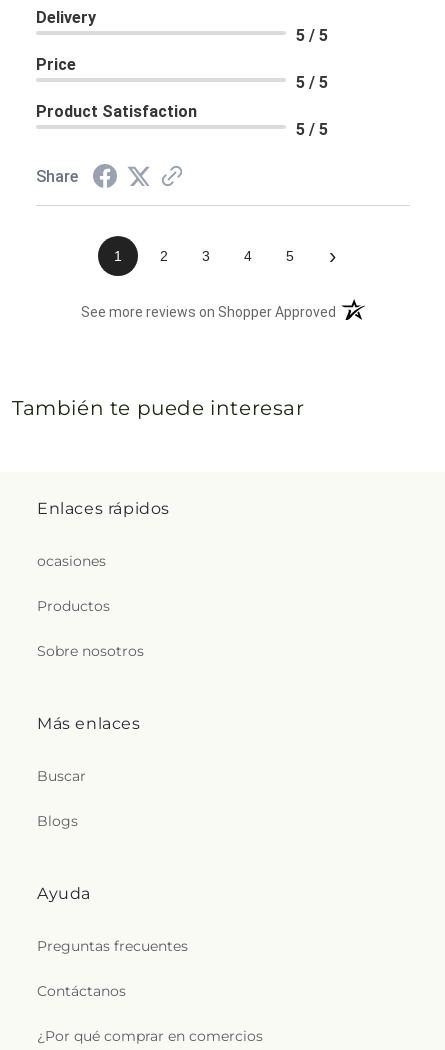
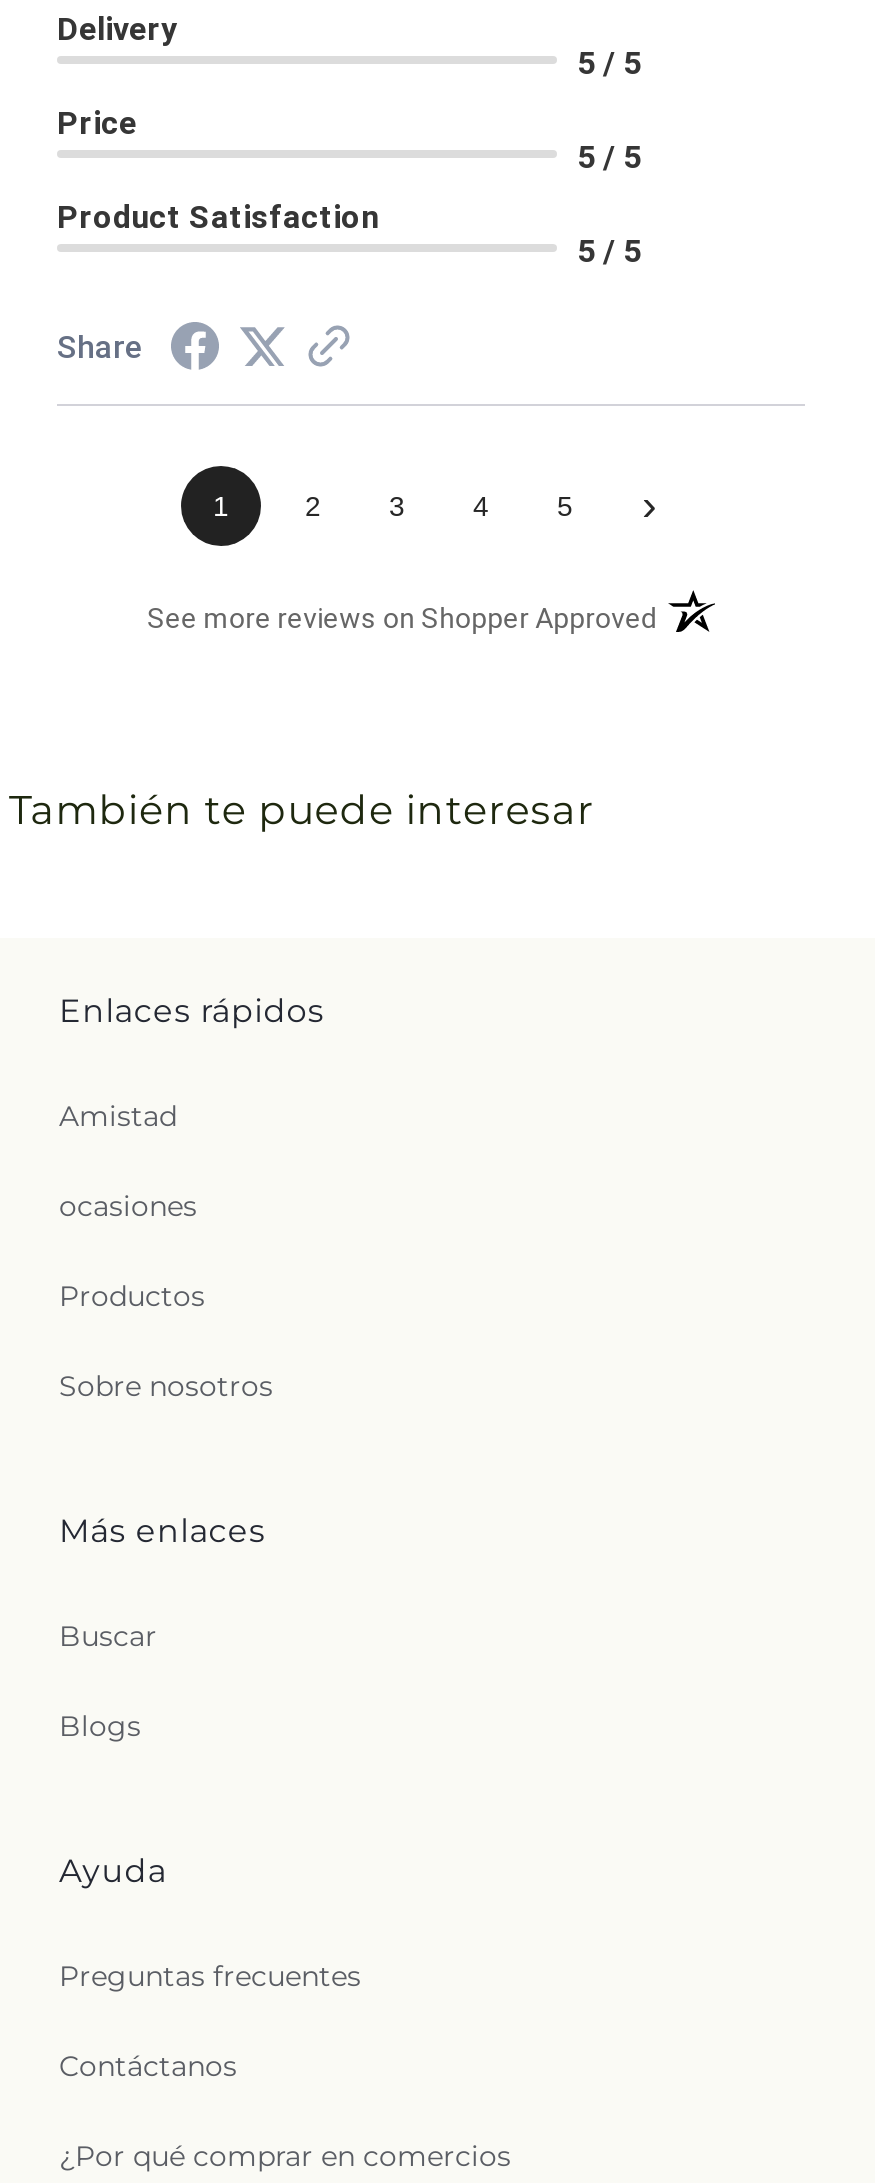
none -> [59,1098,177,1134] Amistad

